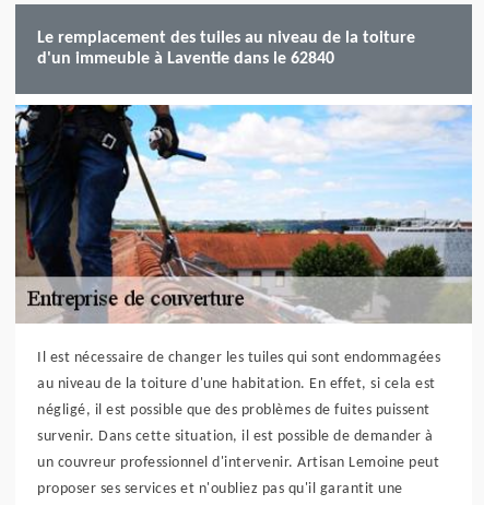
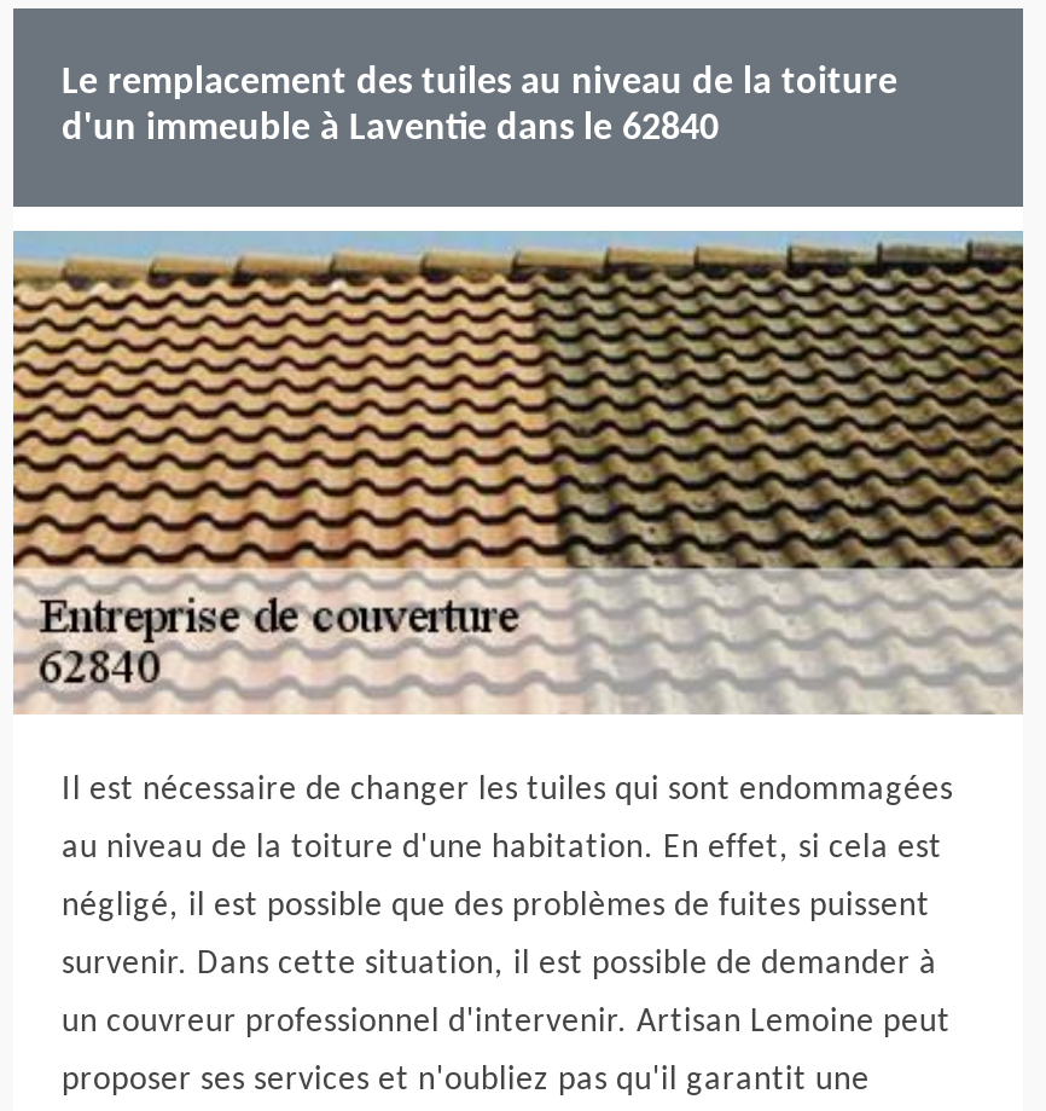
[14,104,472,324] [image] -> [11,231,1025,714] [image]

